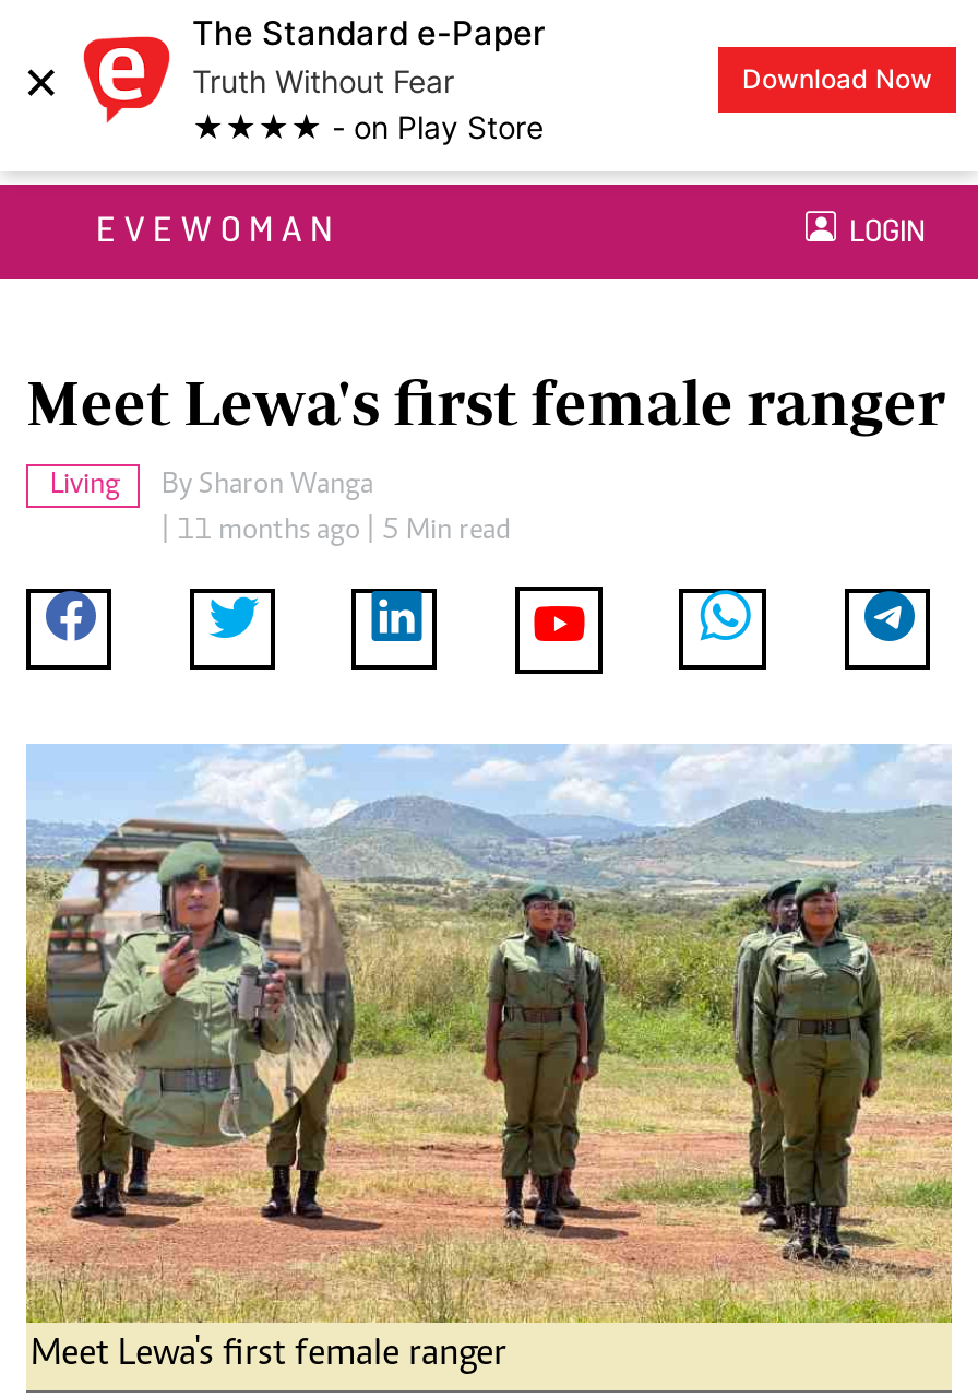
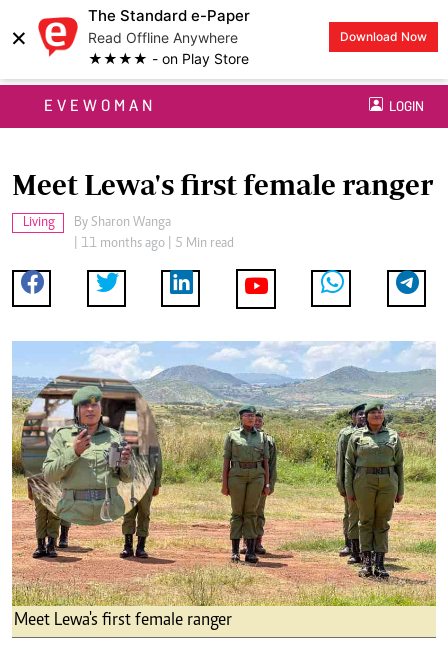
[192,62,454,99] Truth Without Fear -> [88,29,238,46] Read Offline Anywhere

